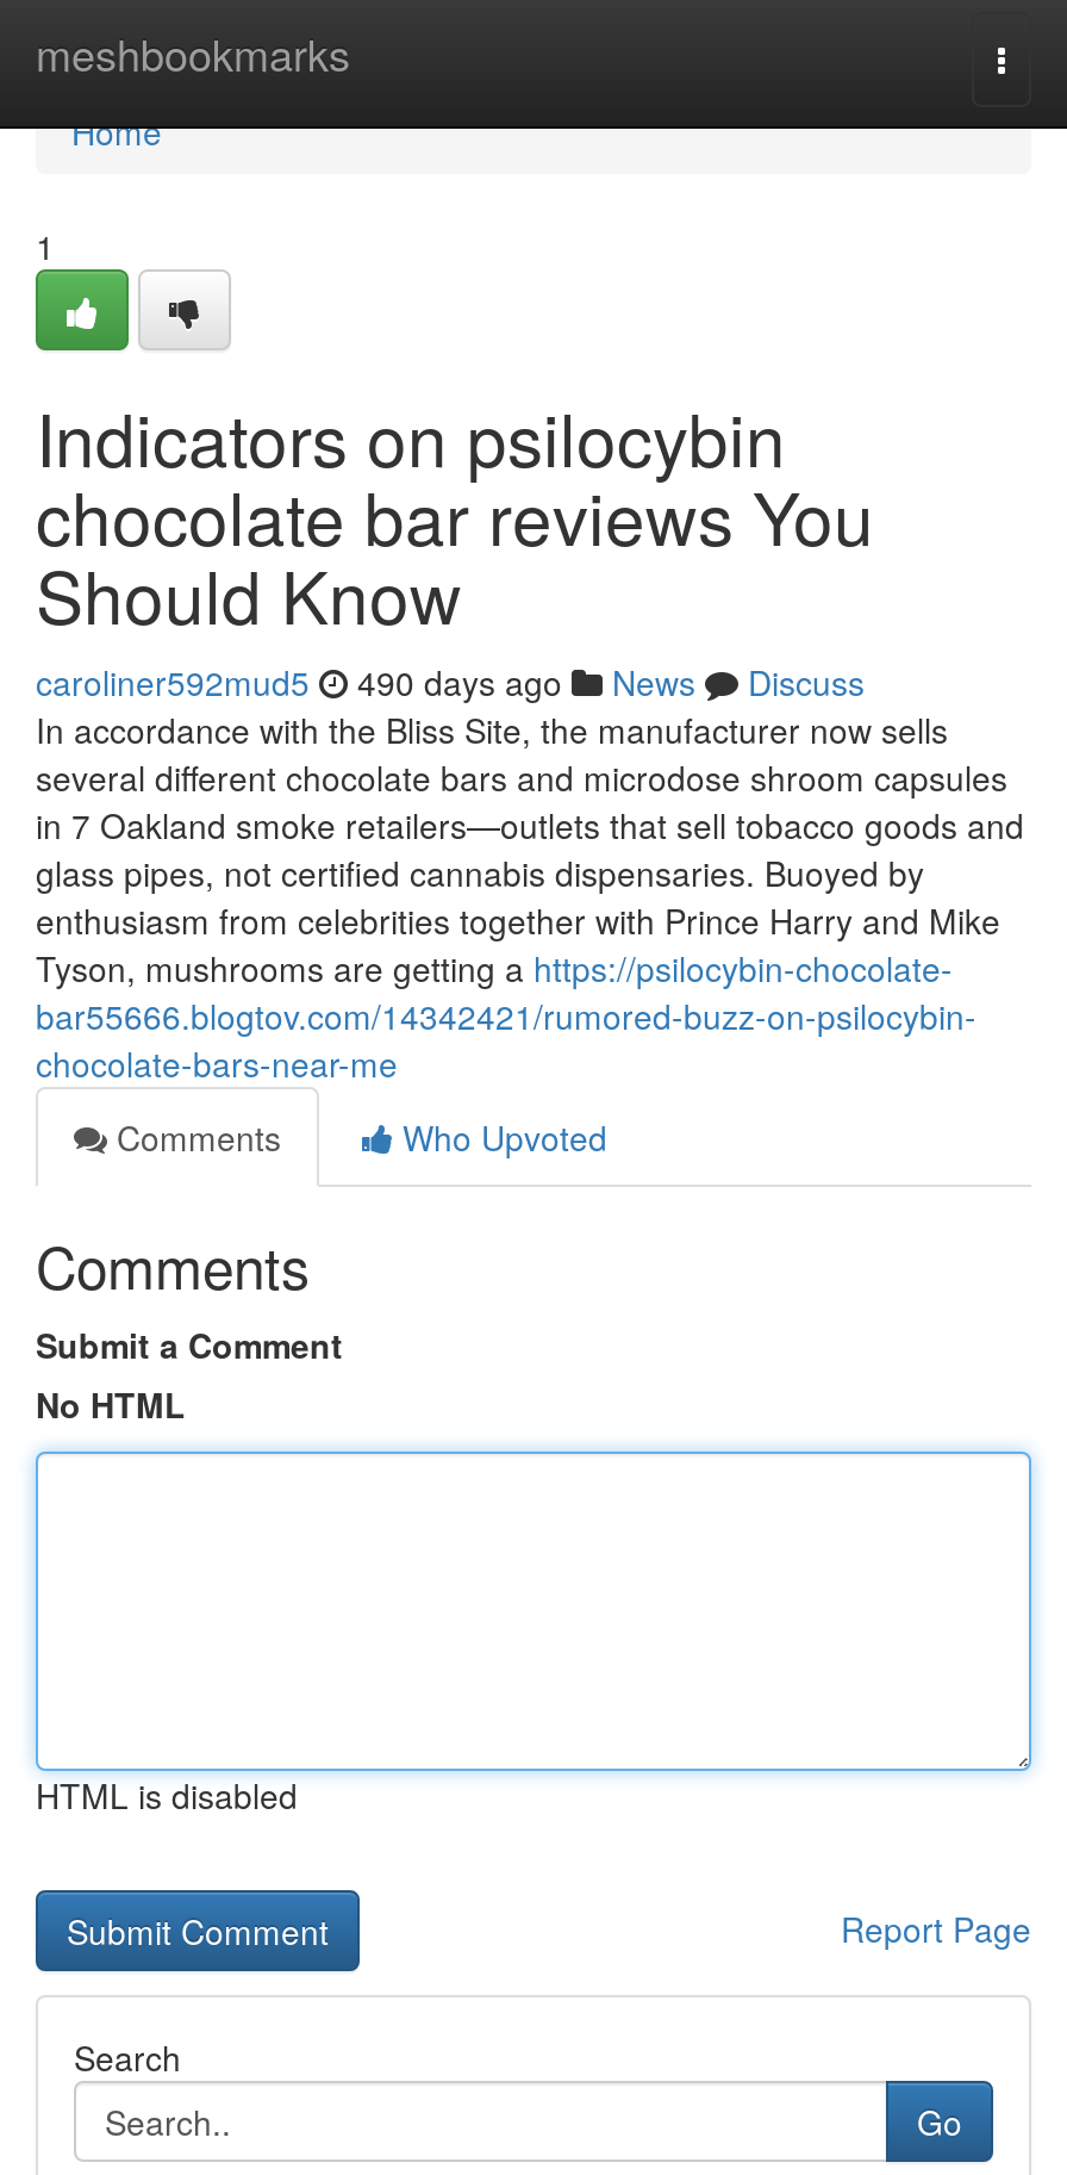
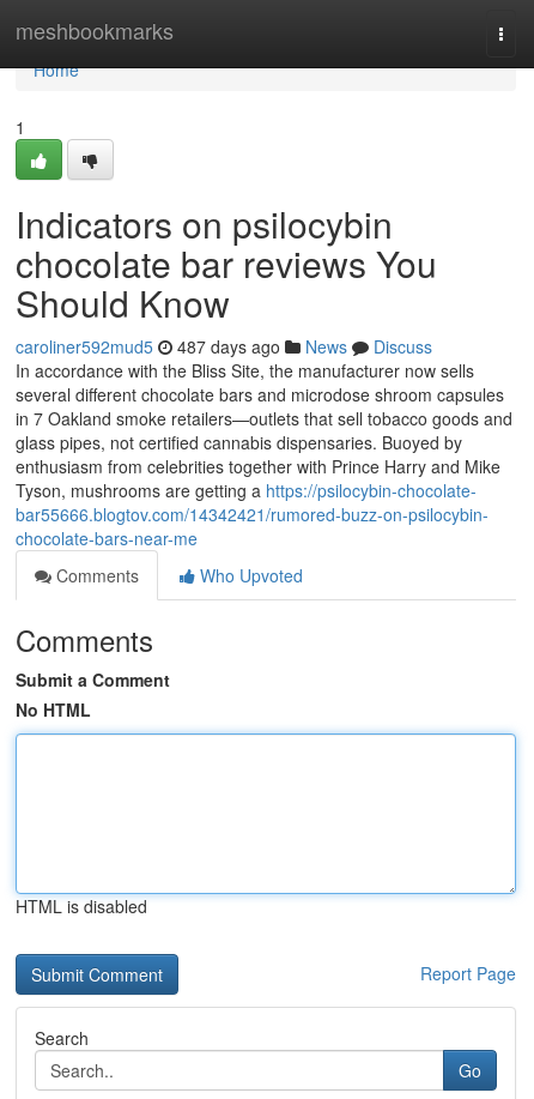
[36,658,865,706] caroliner592mud5 490 days ago News Discuss -> [16,334,432,358] caroliner592mud5 487 days ago News Discuss

